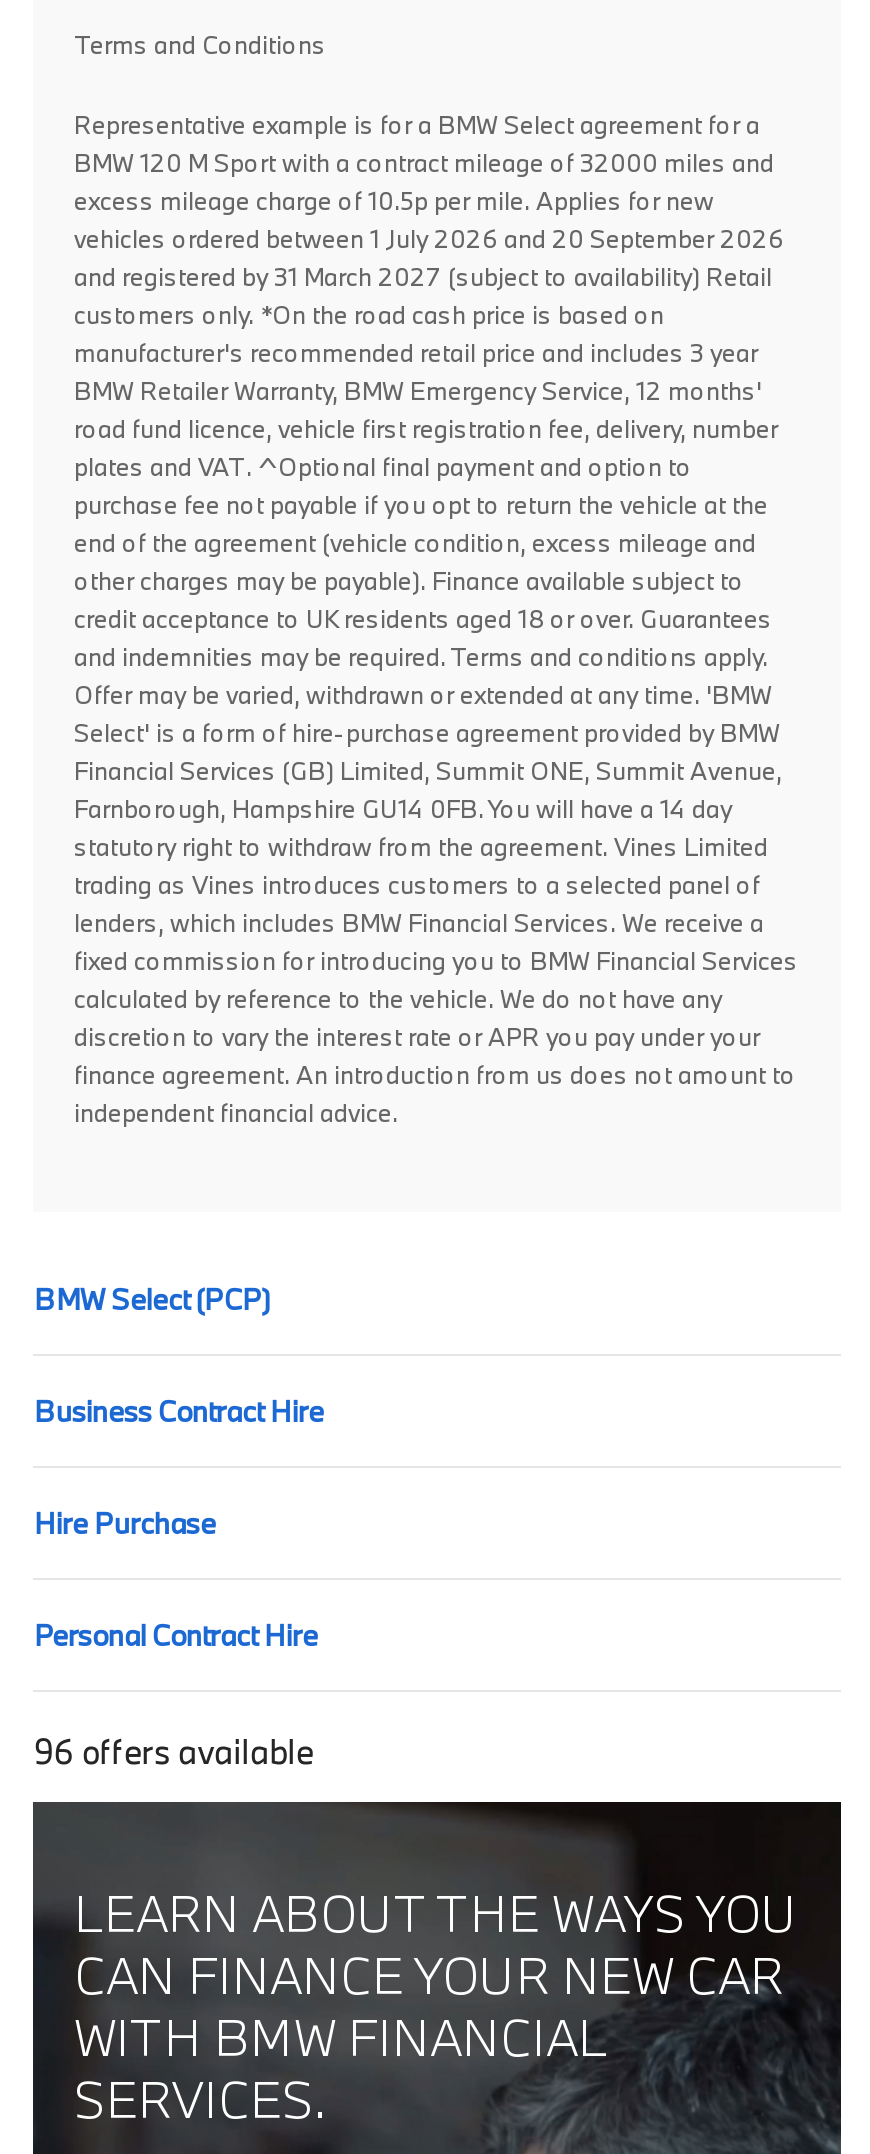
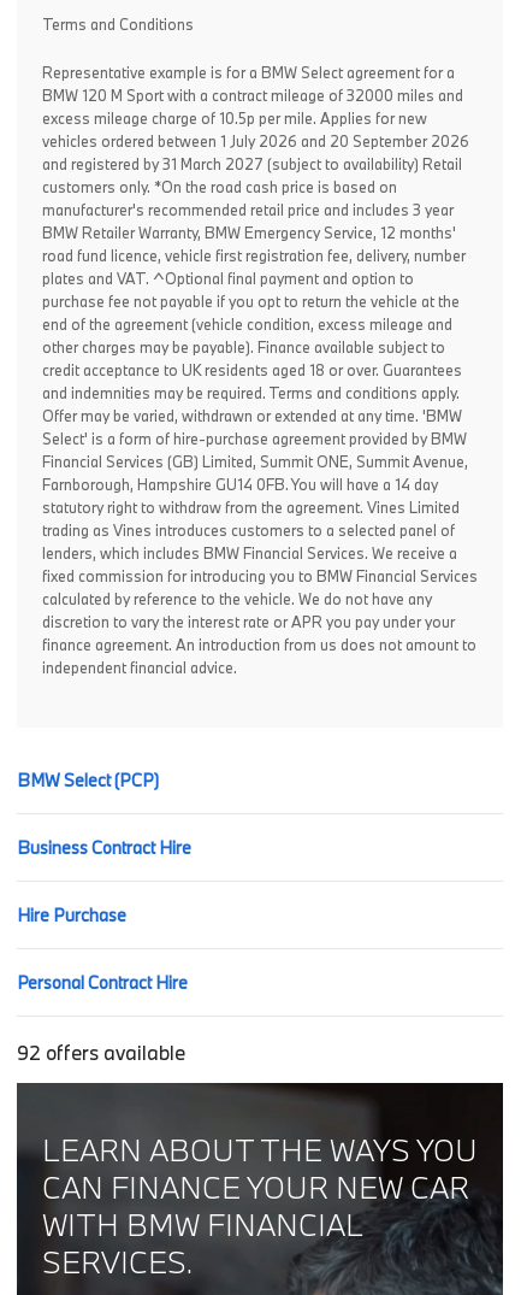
[34,1730,314,1772] 96 offers available -> [17,1040,186,1065] 92 offers available

